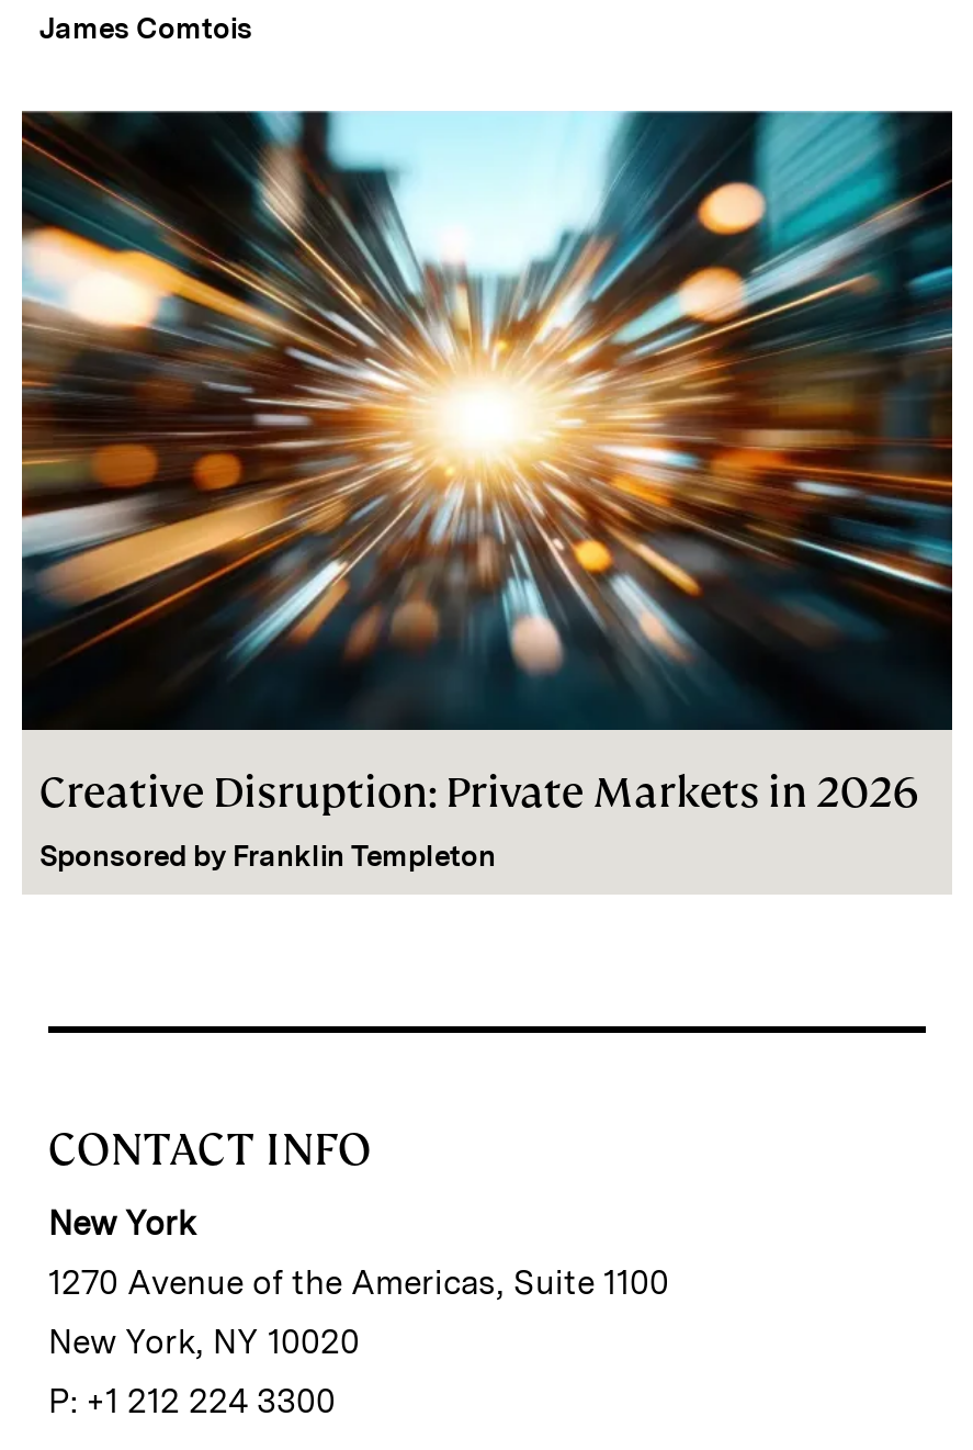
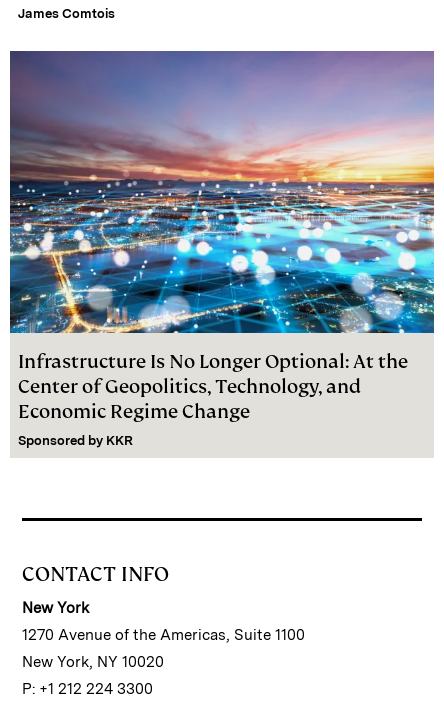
[20,111,954,874] [image] | Creative Disruption: Private Markets in 2026 | Sponsored by Franklin Templeton -> [9,50,435,448] [image] | Infrastructure Is No Longer Optional: At the | Center of Geopolitics, Technology, and | Economic Regime Change | Sponsored by KKR

